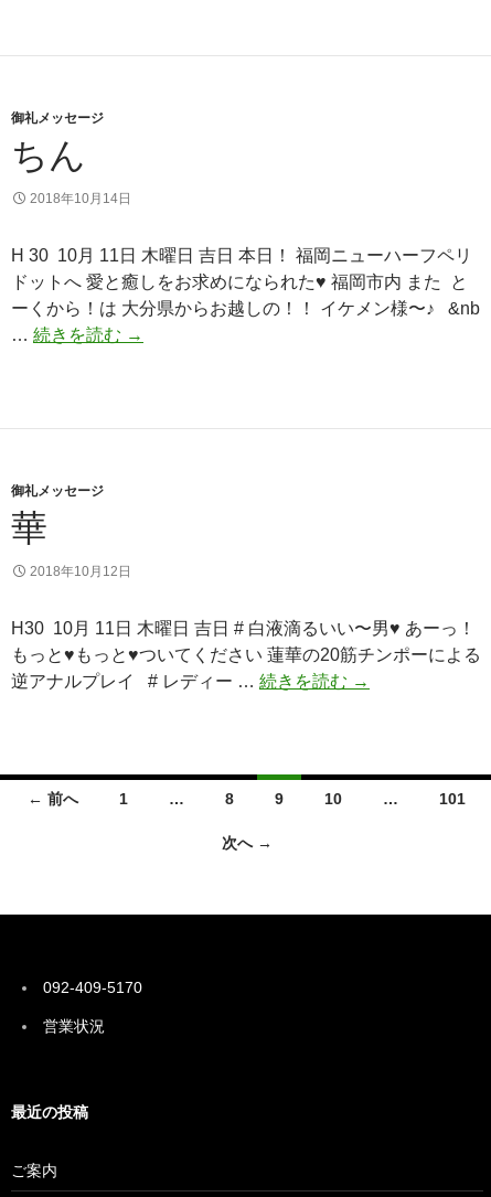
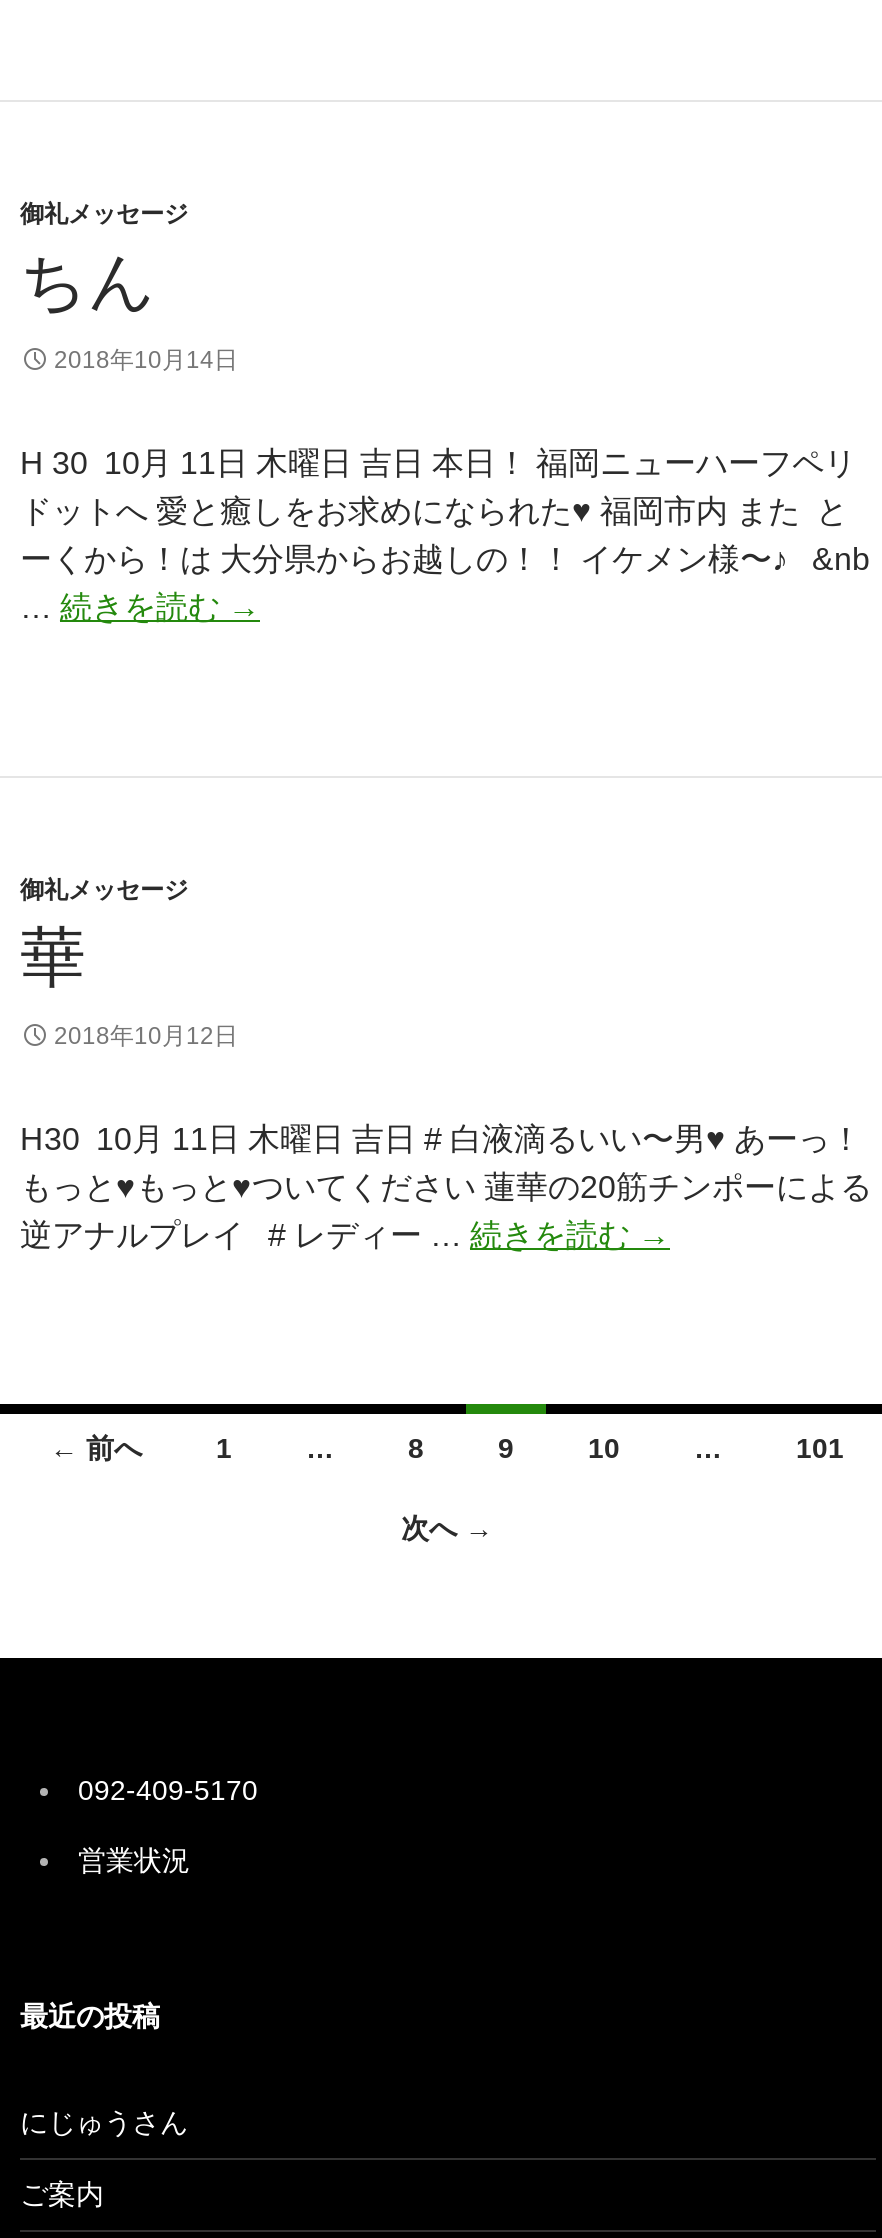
none -> [20,2106,188,2138] にじゅうさん

